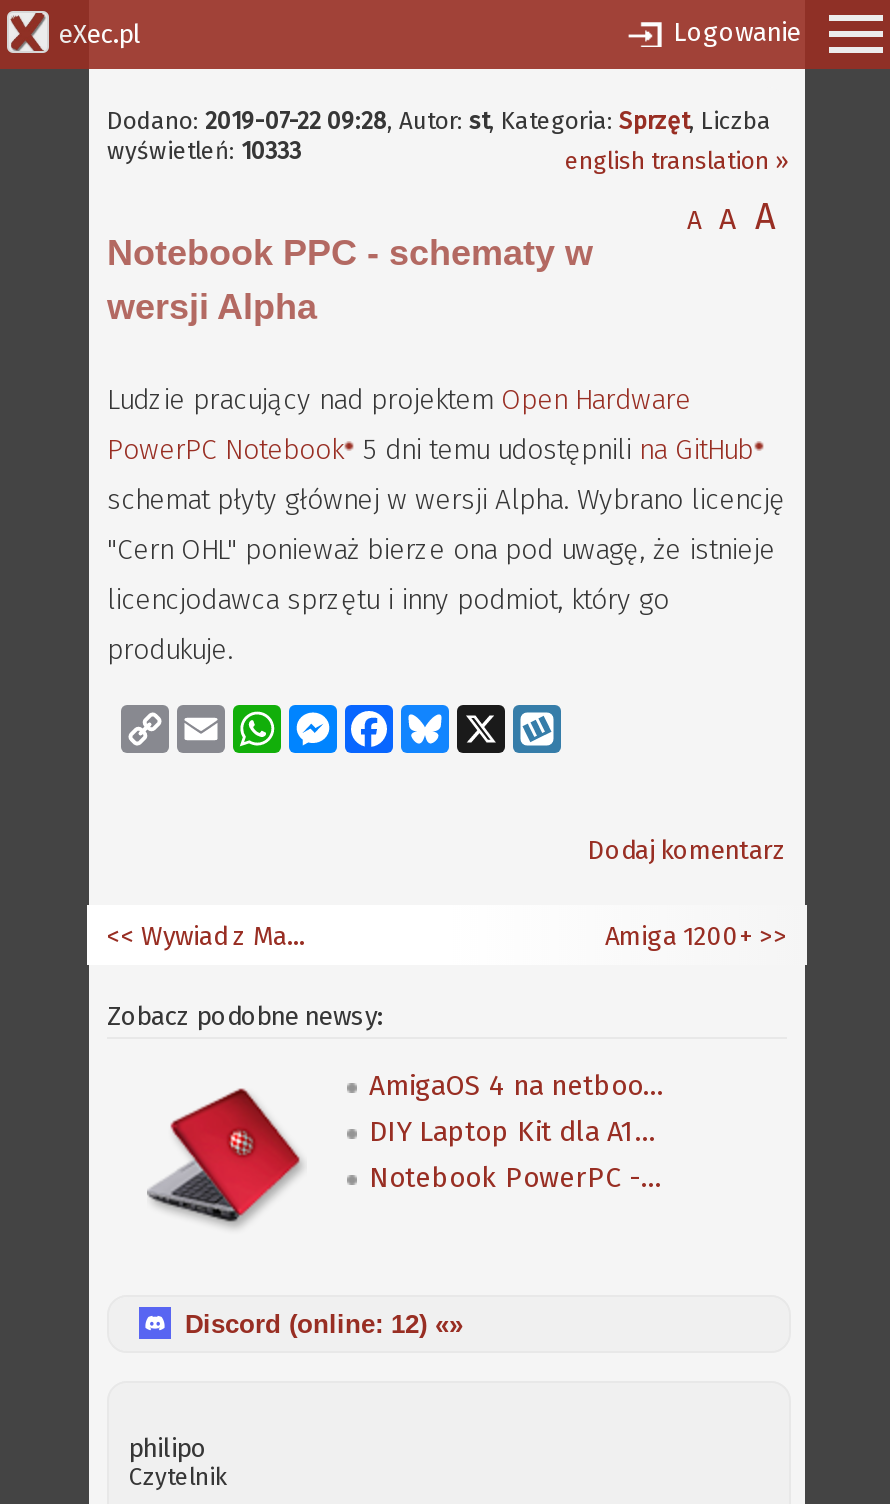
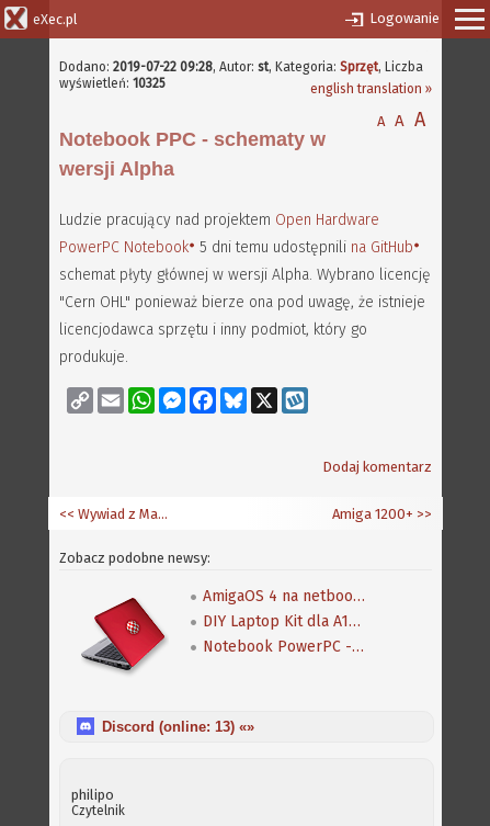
[107,137,301,165] wyświetleń: 10333 -> [59,76,166,91] wyświetleń: 10325
[185,1309,463,1339] Discord (online: 12) «» -> [102,718,254,735] Discord (online: 13) «»

